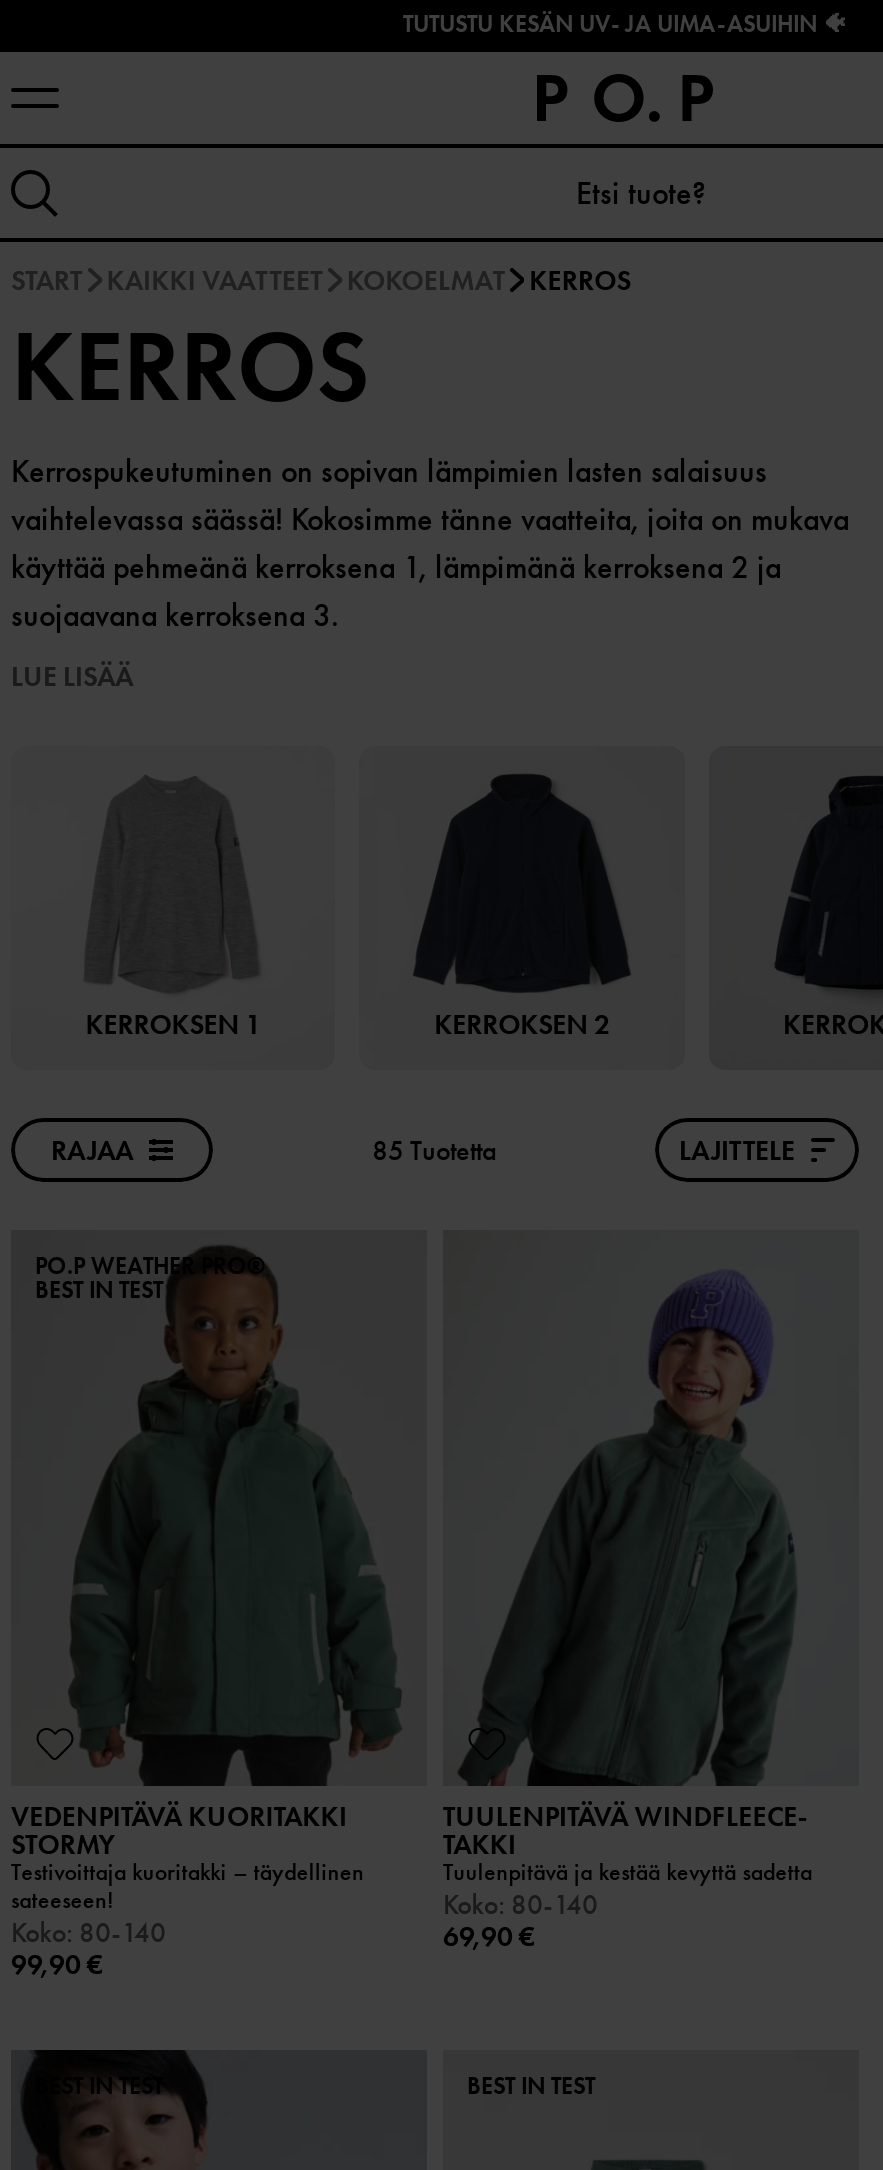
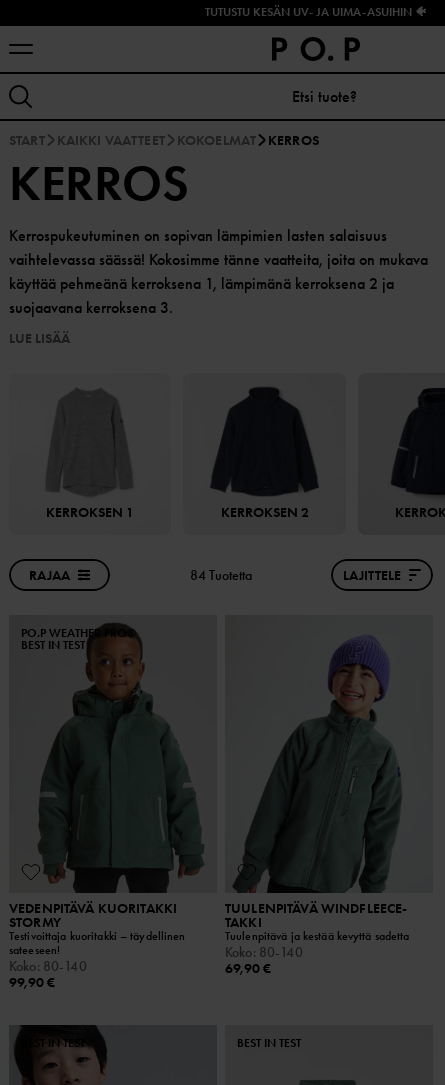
[372,1133,496,1169] 85 Tuotetta -> [189,566,251,584] 84 Tuotetta

